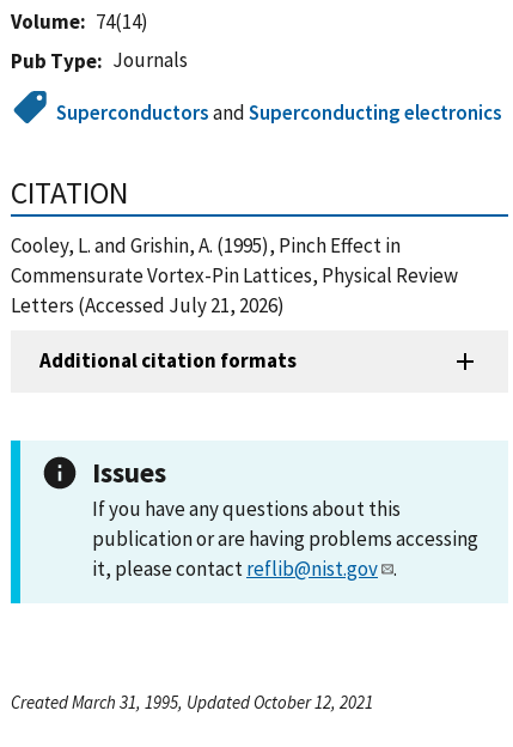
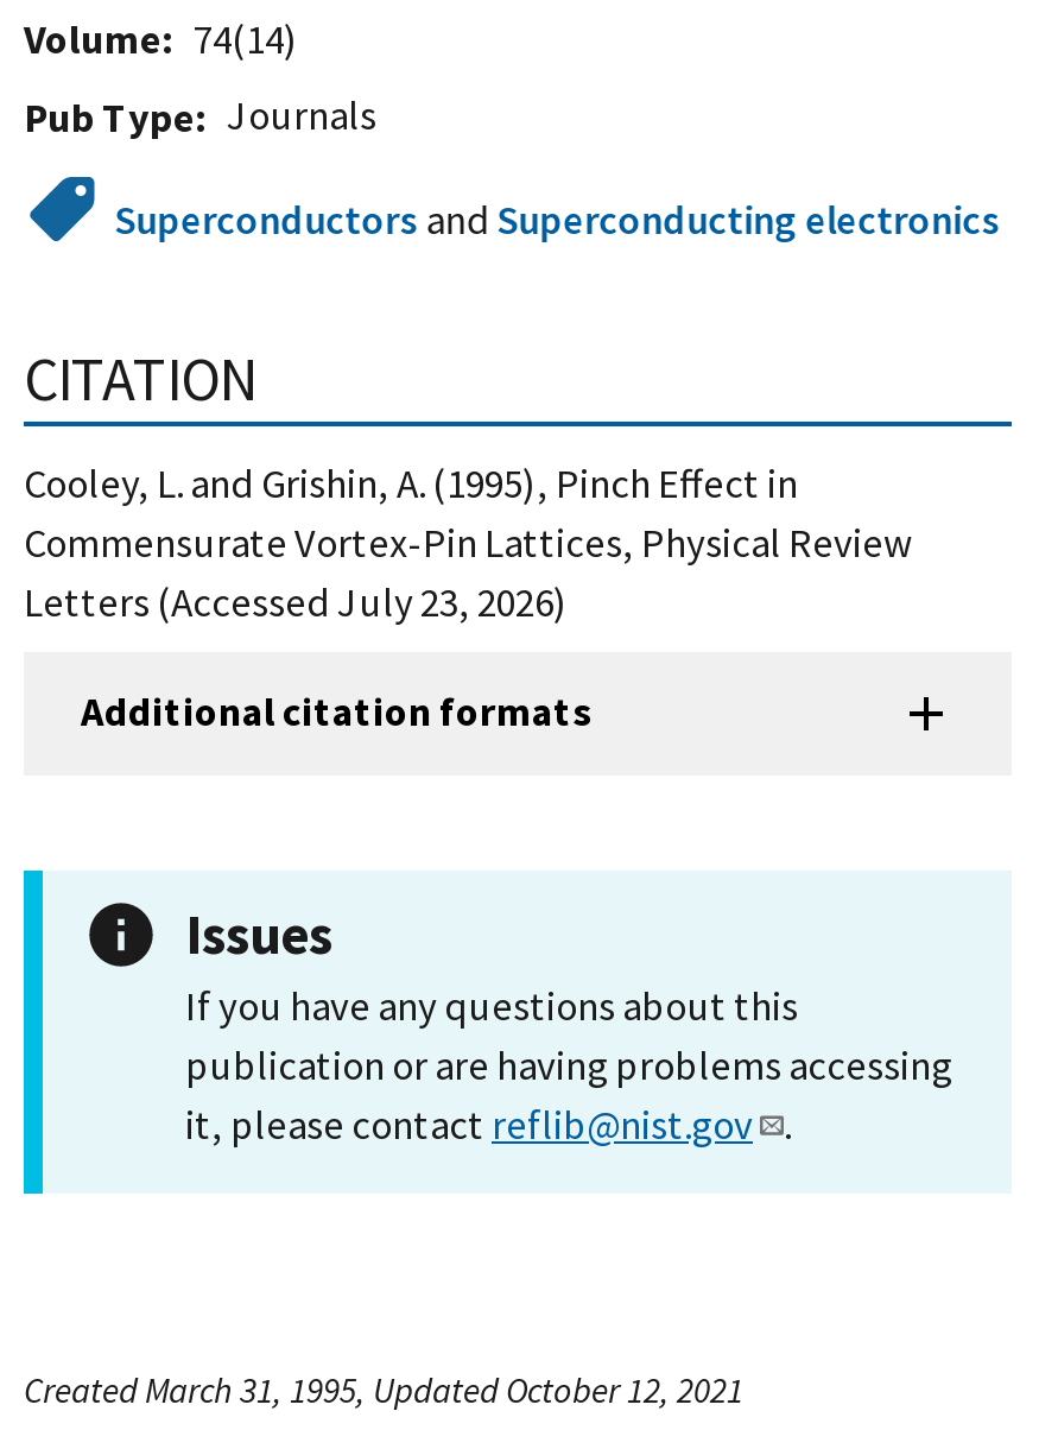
[11,292,285,318] Letters (Accessed July 21, 2026) -> [24,576,568,628] Letters (Accessed July 23, 2026)

